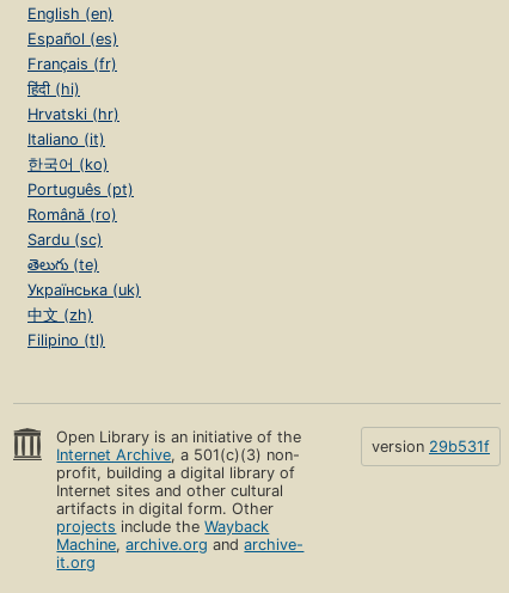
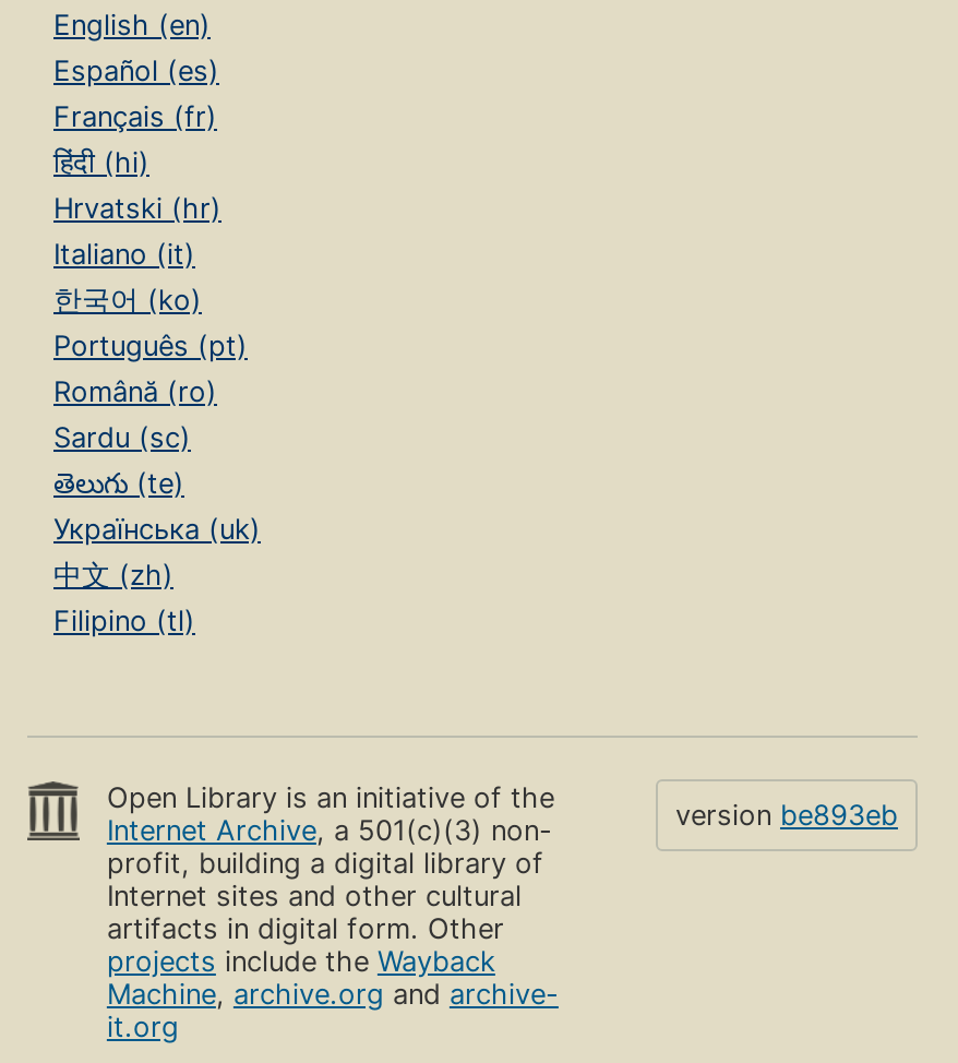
[372,438,490,456] version 29b531f -> [675,799,898,832] version be893eb

